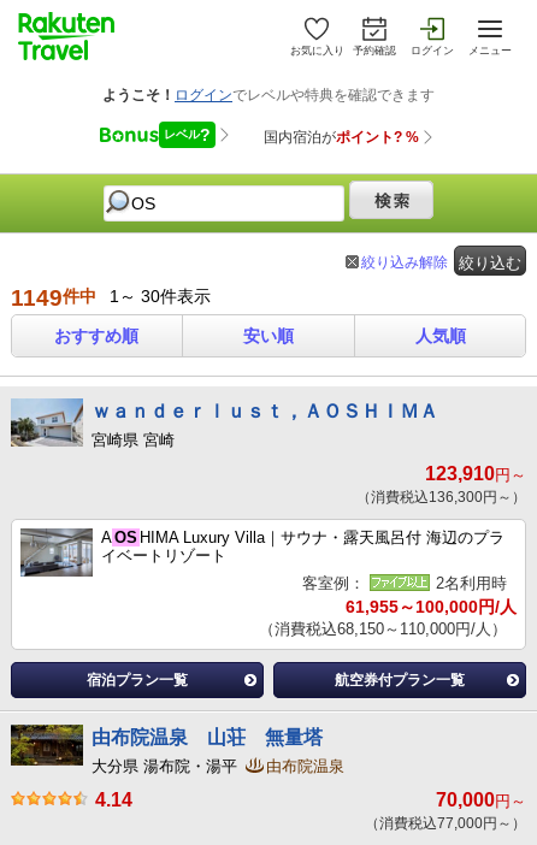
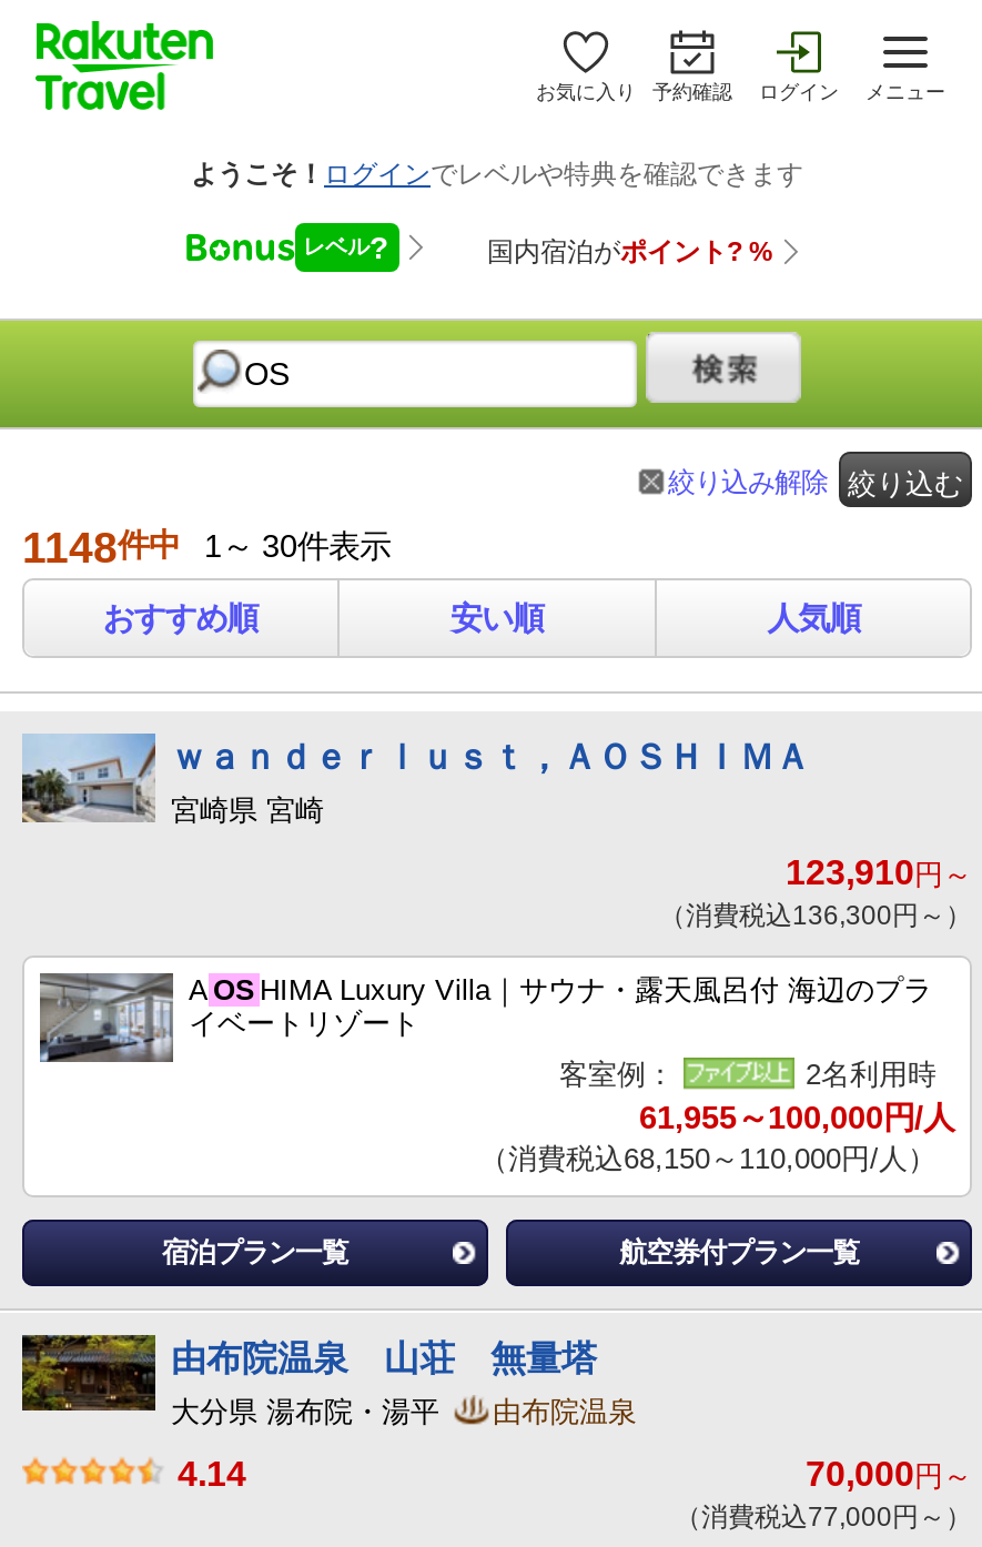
[11,285,211,311] 1149件中 1～ 30件表示 -> [22,525,391,572] 1148件中 1～ 30件表示

